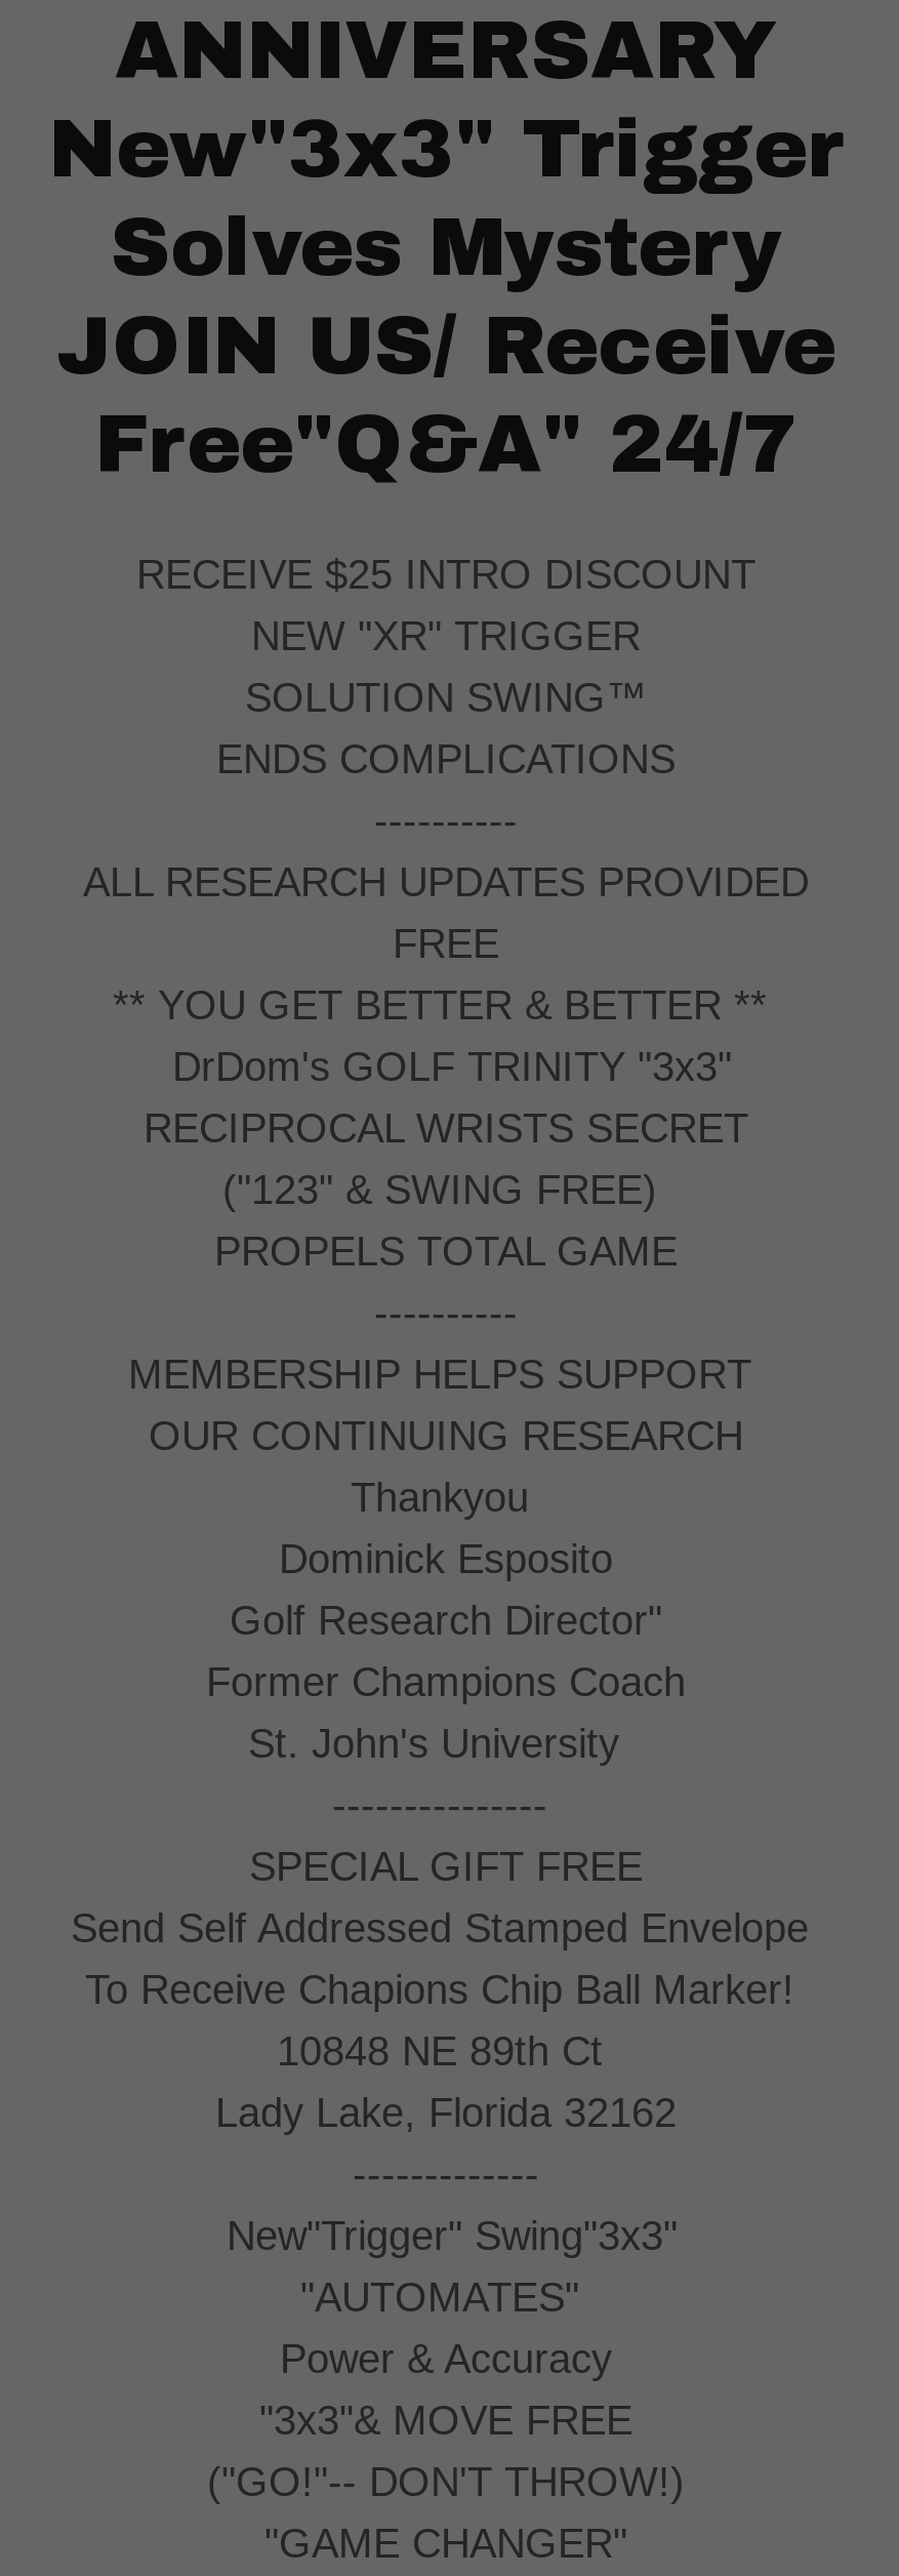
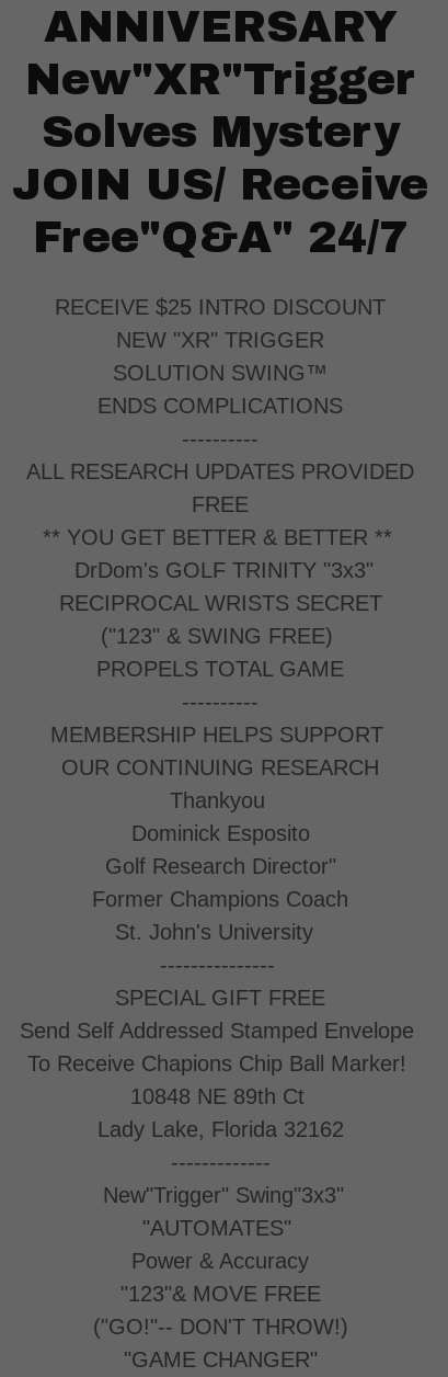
[48,105,844,193] New"3x3" Trigger -> [25,56,415,103] New"XR"Trigger
[259,2398,632,2443] "3x3"& MOVE FREE -> [120,1282,320,1306] "123"& MOVE FREE

